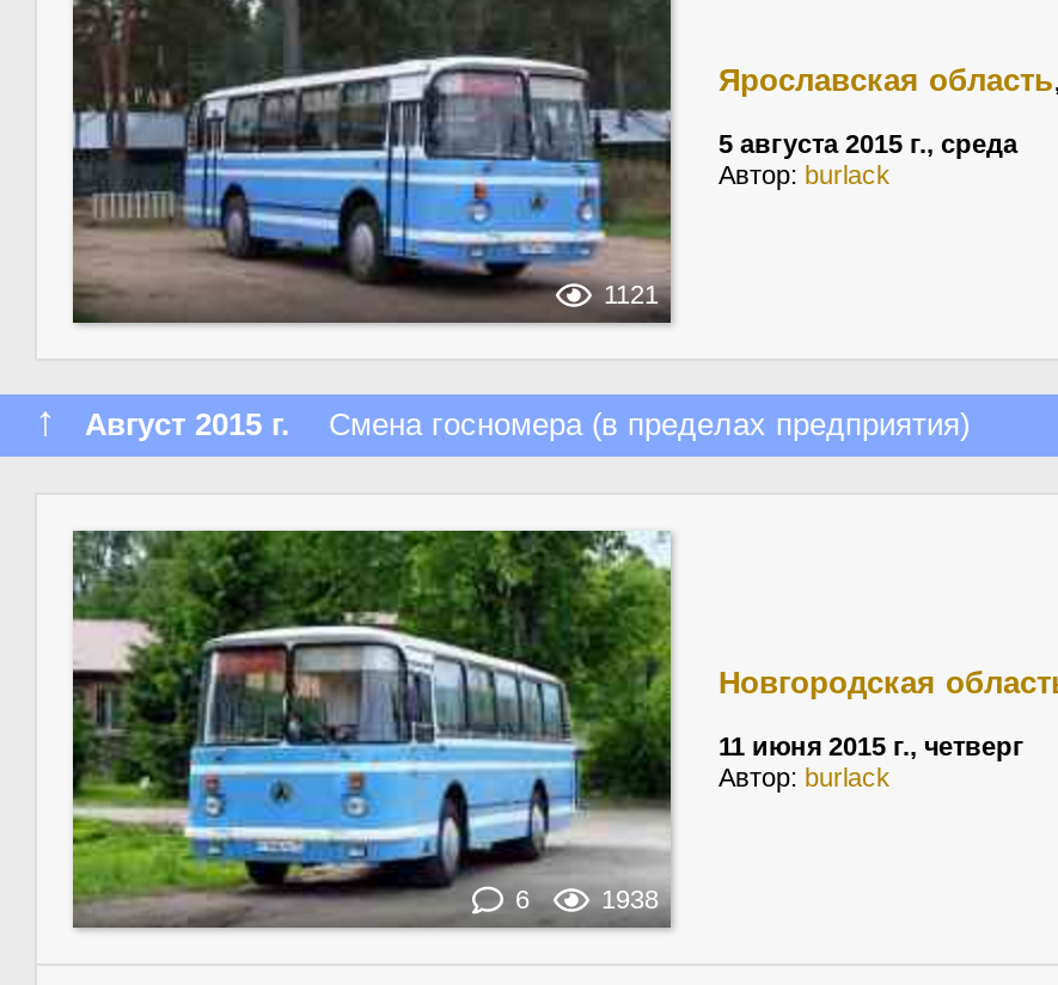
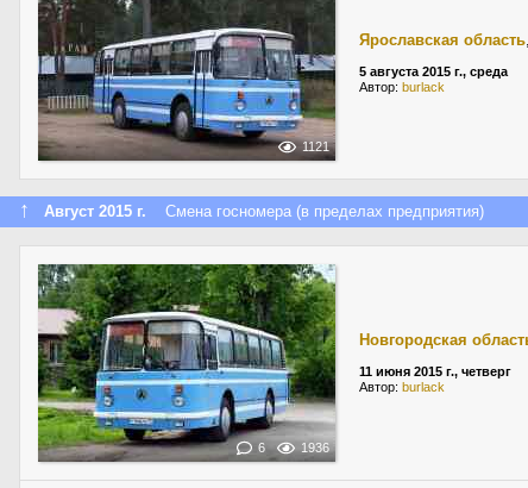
[601,885,659,913] 1938 -> [301,440,329,455] 1936

